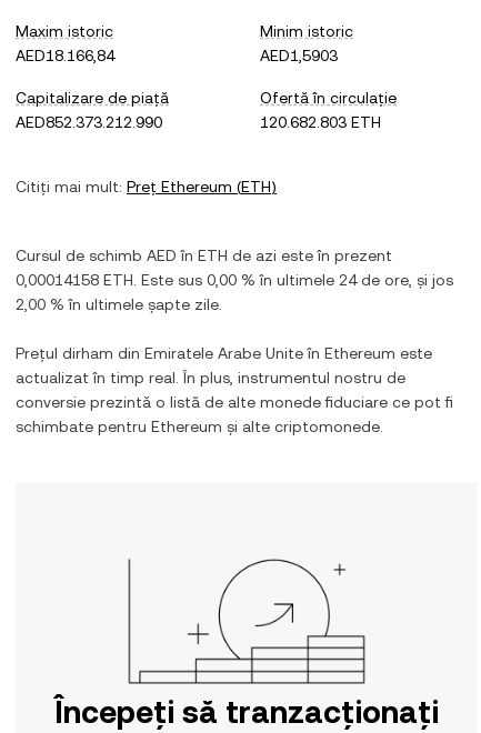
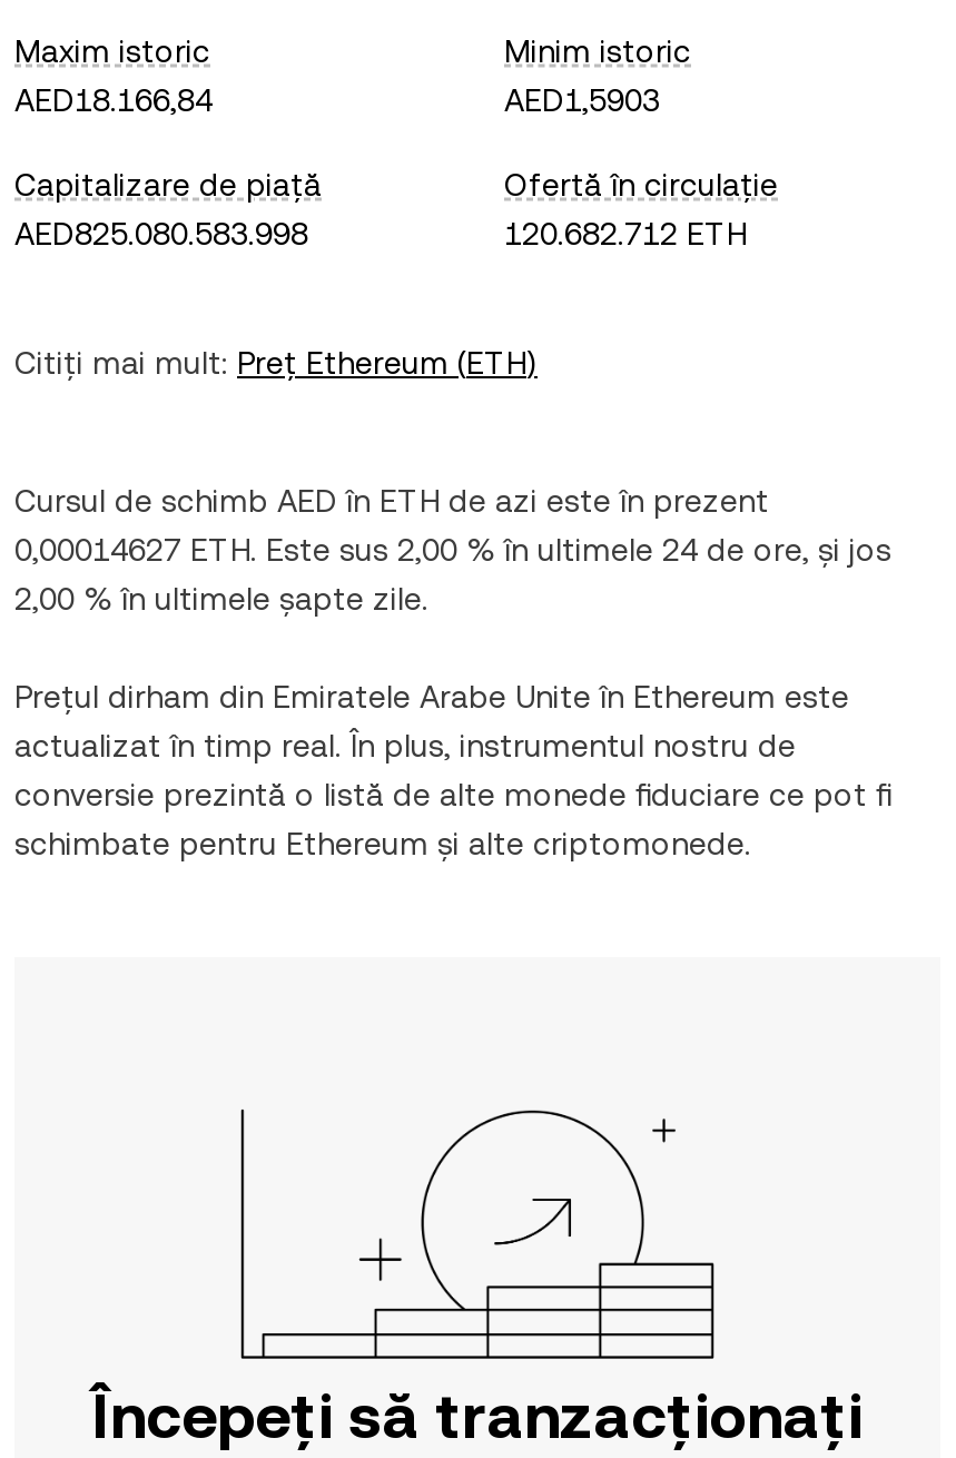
[16,113,162,131] AED852.373.212.990 -> [14,216,308,252] AED825.080.583.998
[260,113,381,131] 120.682.803 ETH -> [504,216,747,252] 120.682.712 ETH
[16,271,453,289] 0,00014158 ETH. Este sus 0,00 % în ultimele 24 de ore, și jos -> [14,532,891,568] 0,00014627 ETH. Este sus 2,00 % în ultimele 24 de ore, și jos

